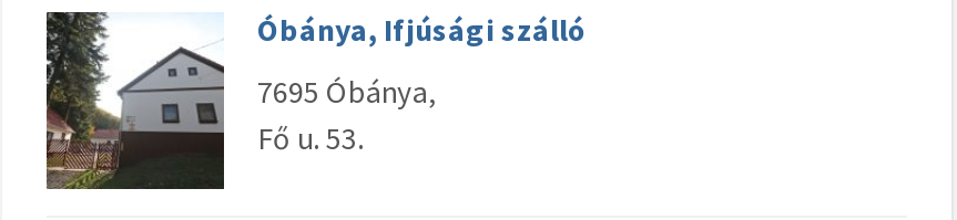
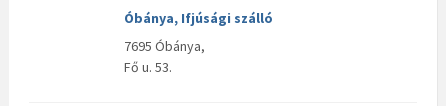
[44,10,226,191] [image] -> none

